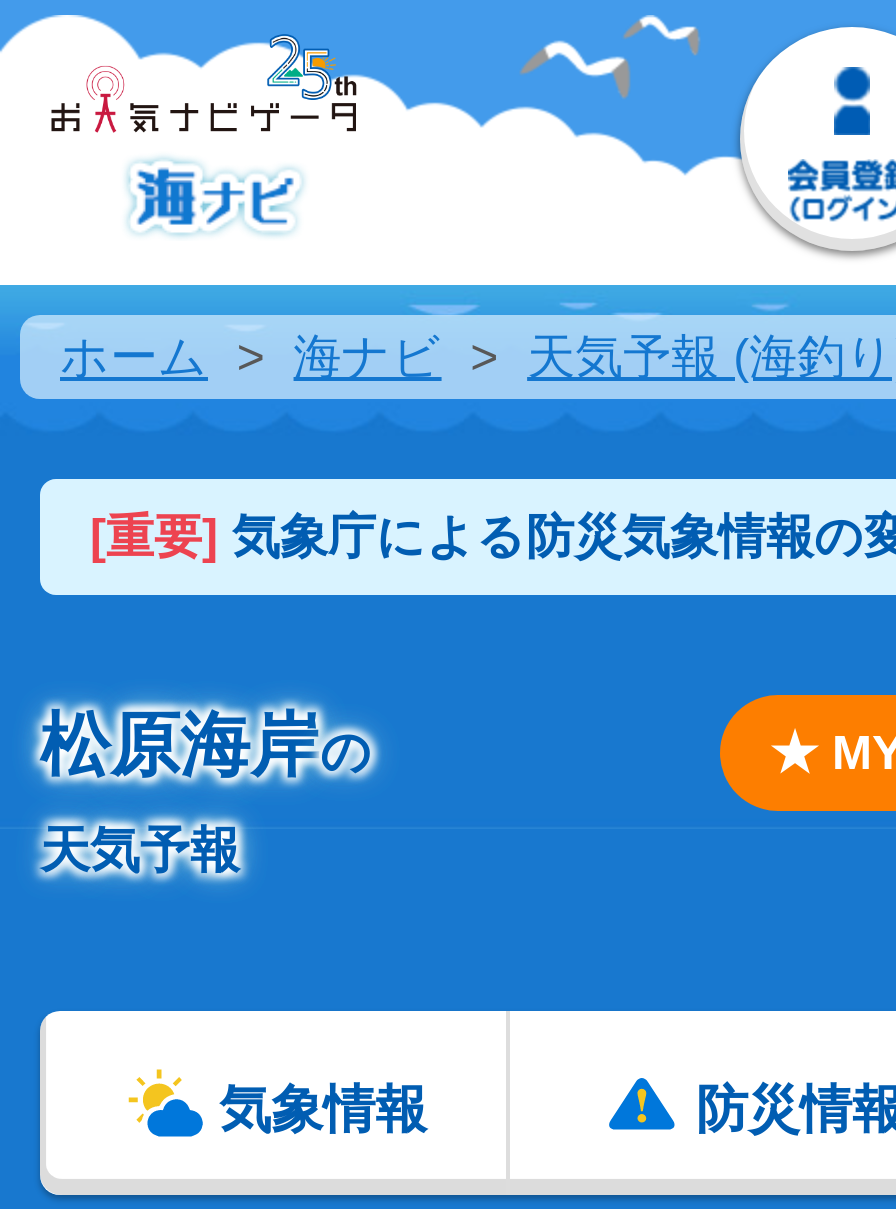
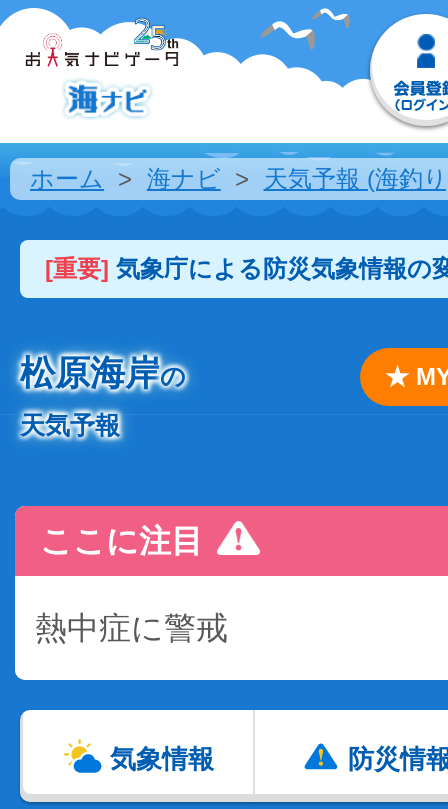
none -> [14,505,445,681] [image] | ここに注目 | 熱中症に警戒

